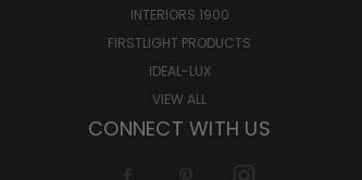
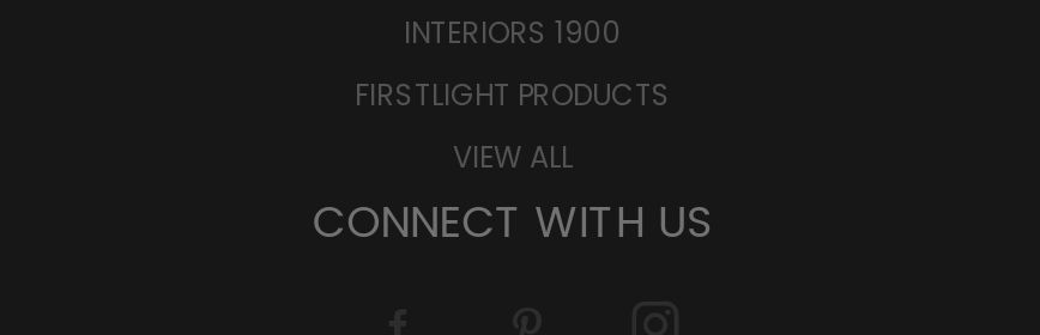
[148,62,210,80] IDEAL-LUX -> none

